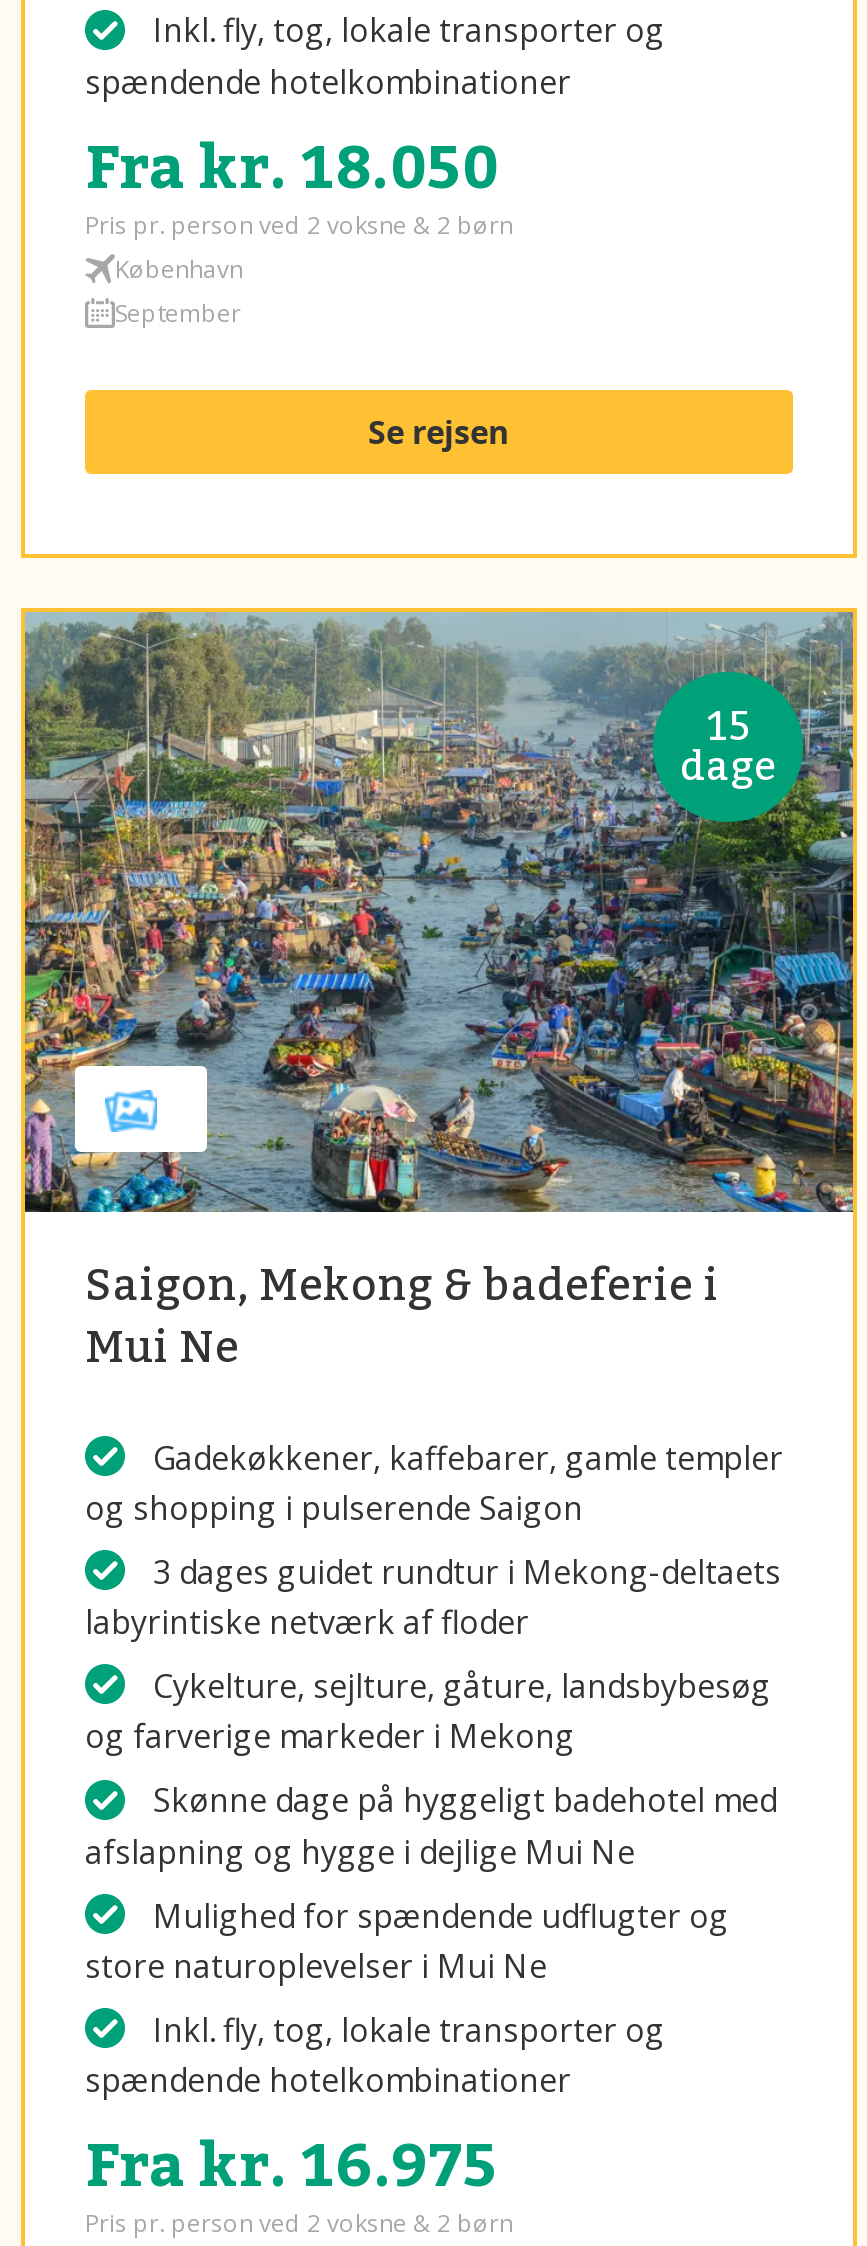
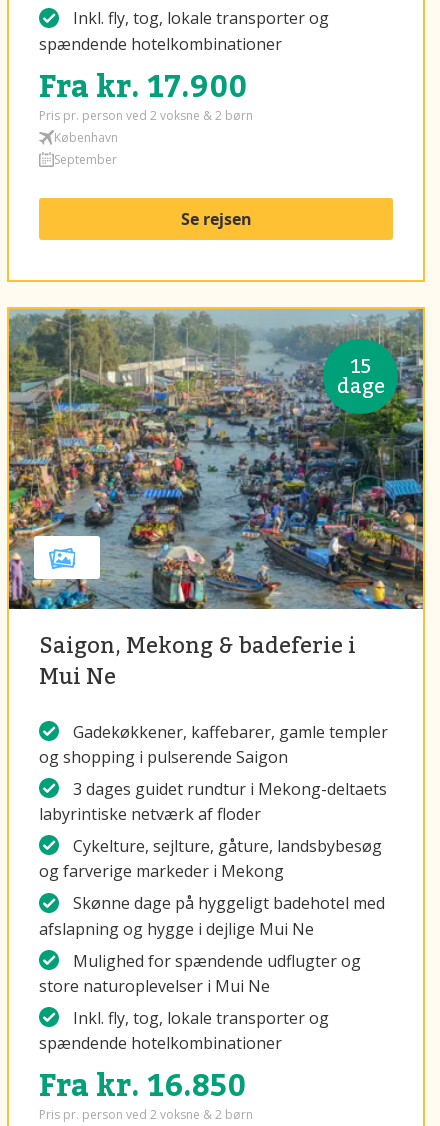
[85,119,499,211] Fra kr. 18.050 -> [39,63,247,109] Fra kr. 17.900
[85,2118,497,2210] Fra kr. 16.975 -> [39,1062,246,1108] Fra kr. 16.850

